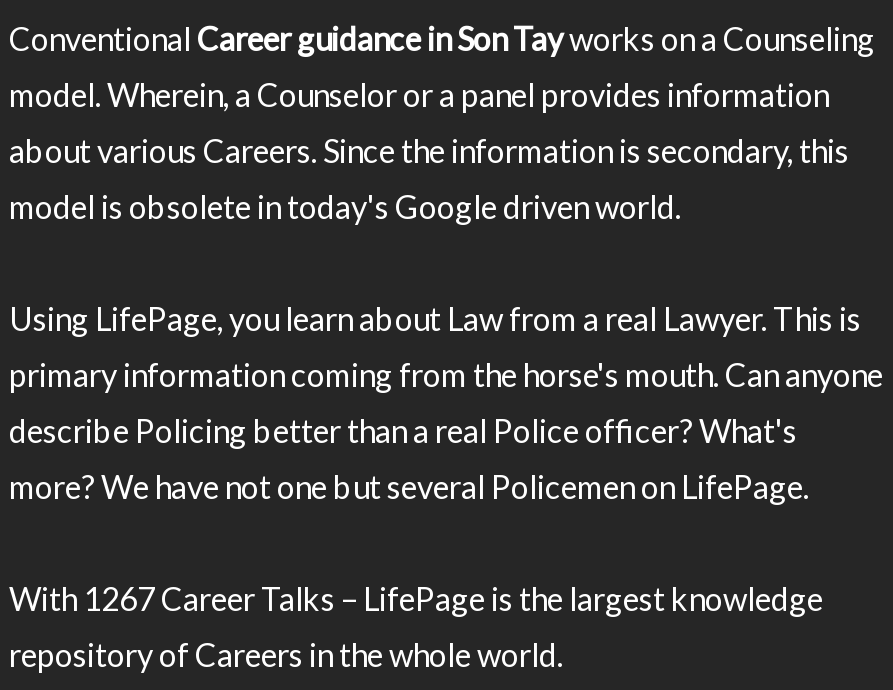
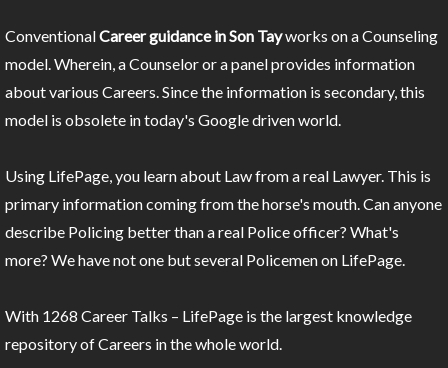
[9,580,823,618] With 1267 Career Talks – LifePage is the largest knowledge -> [5,306,412,325] With 1268 Career Talks – LifePage is the largest knowledge

